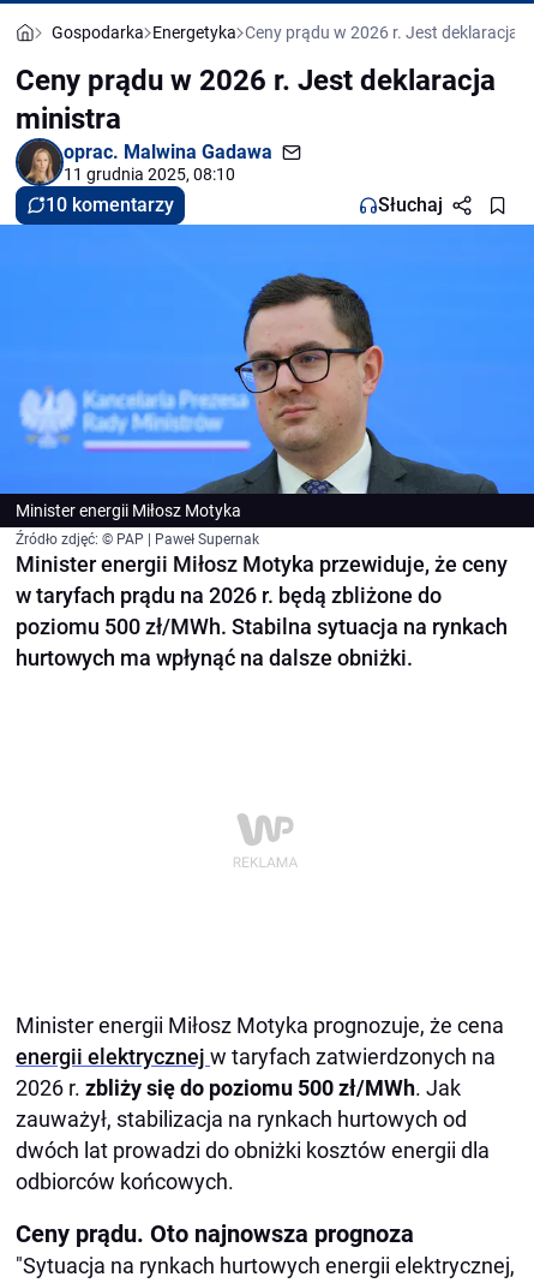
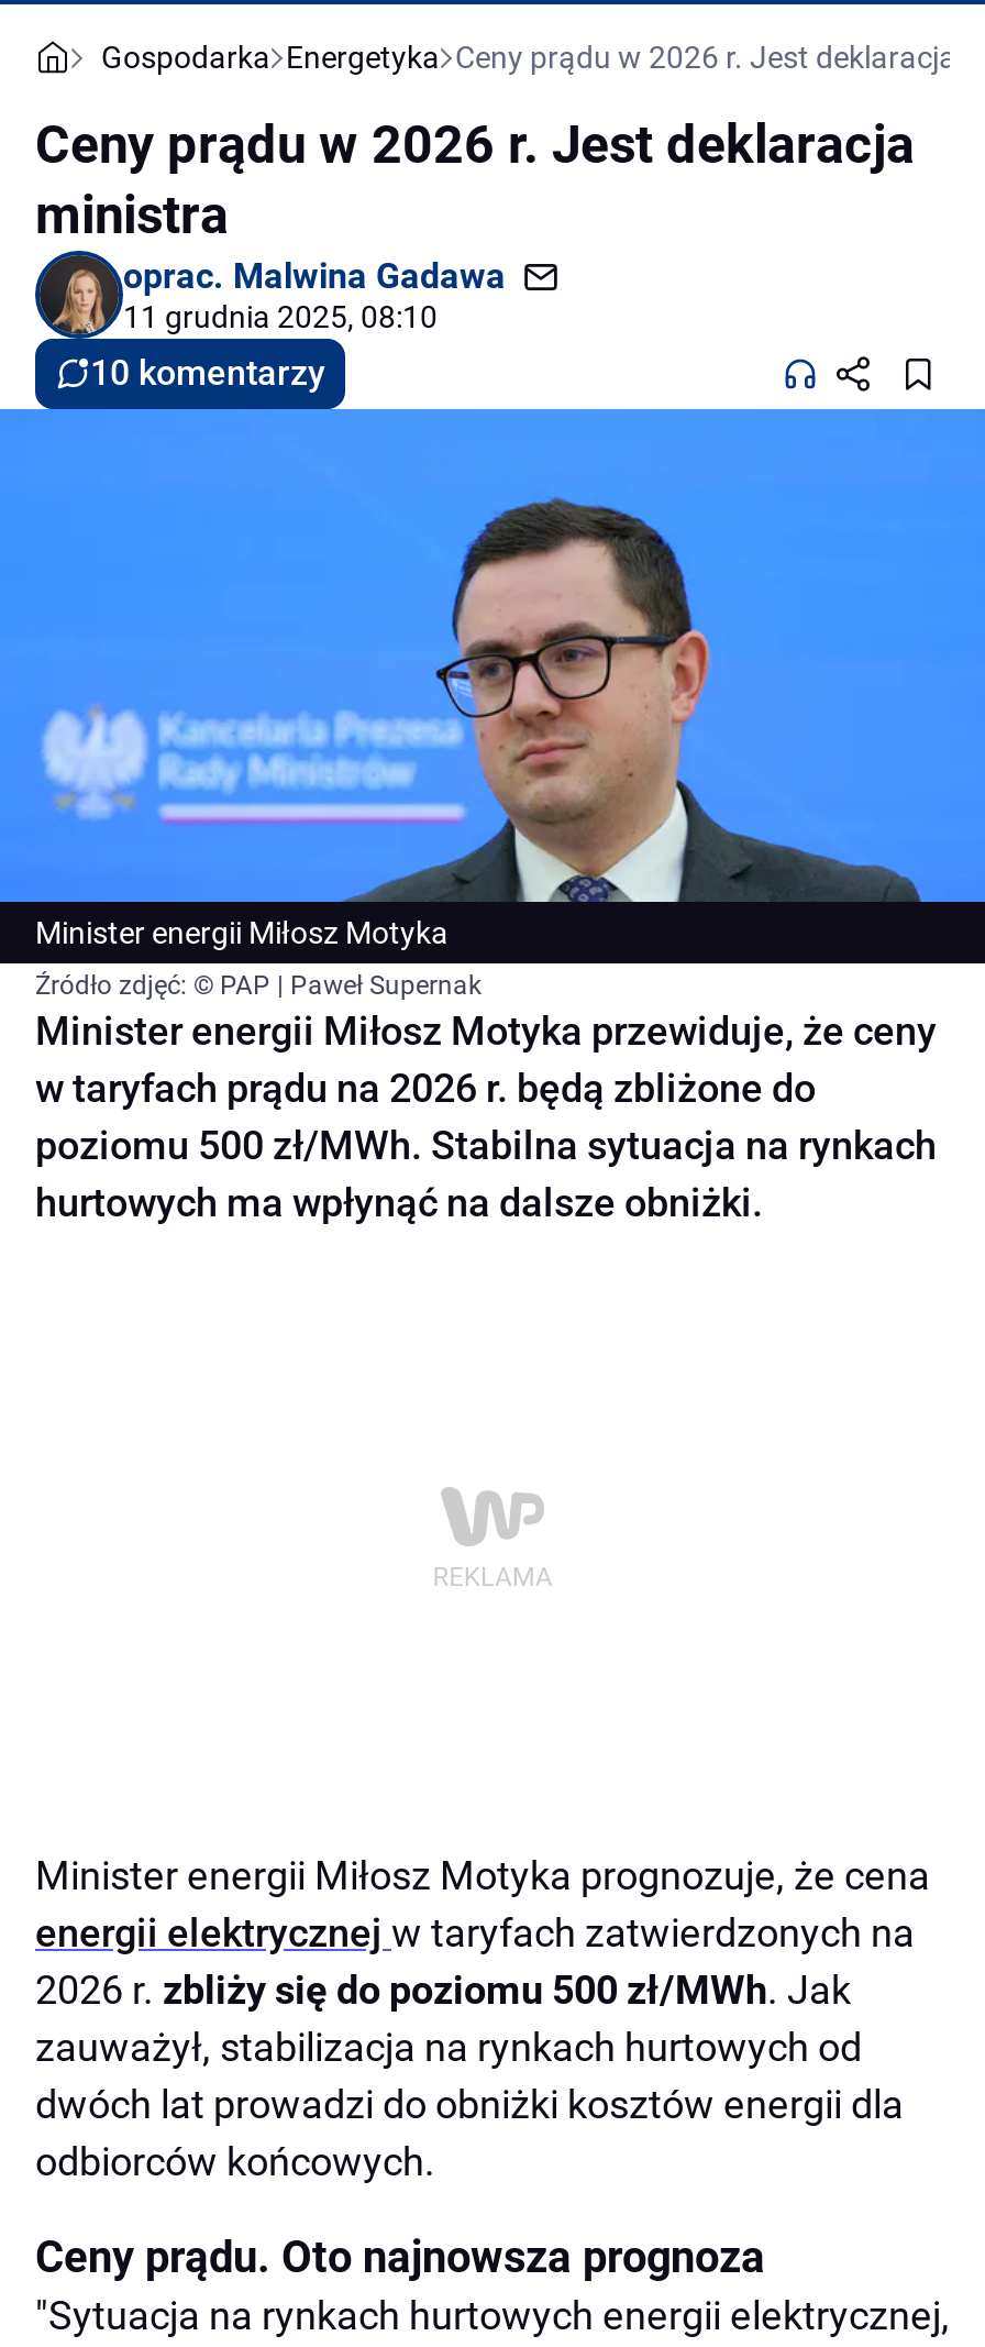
[378,193,443,216] Słuchaj -> none

